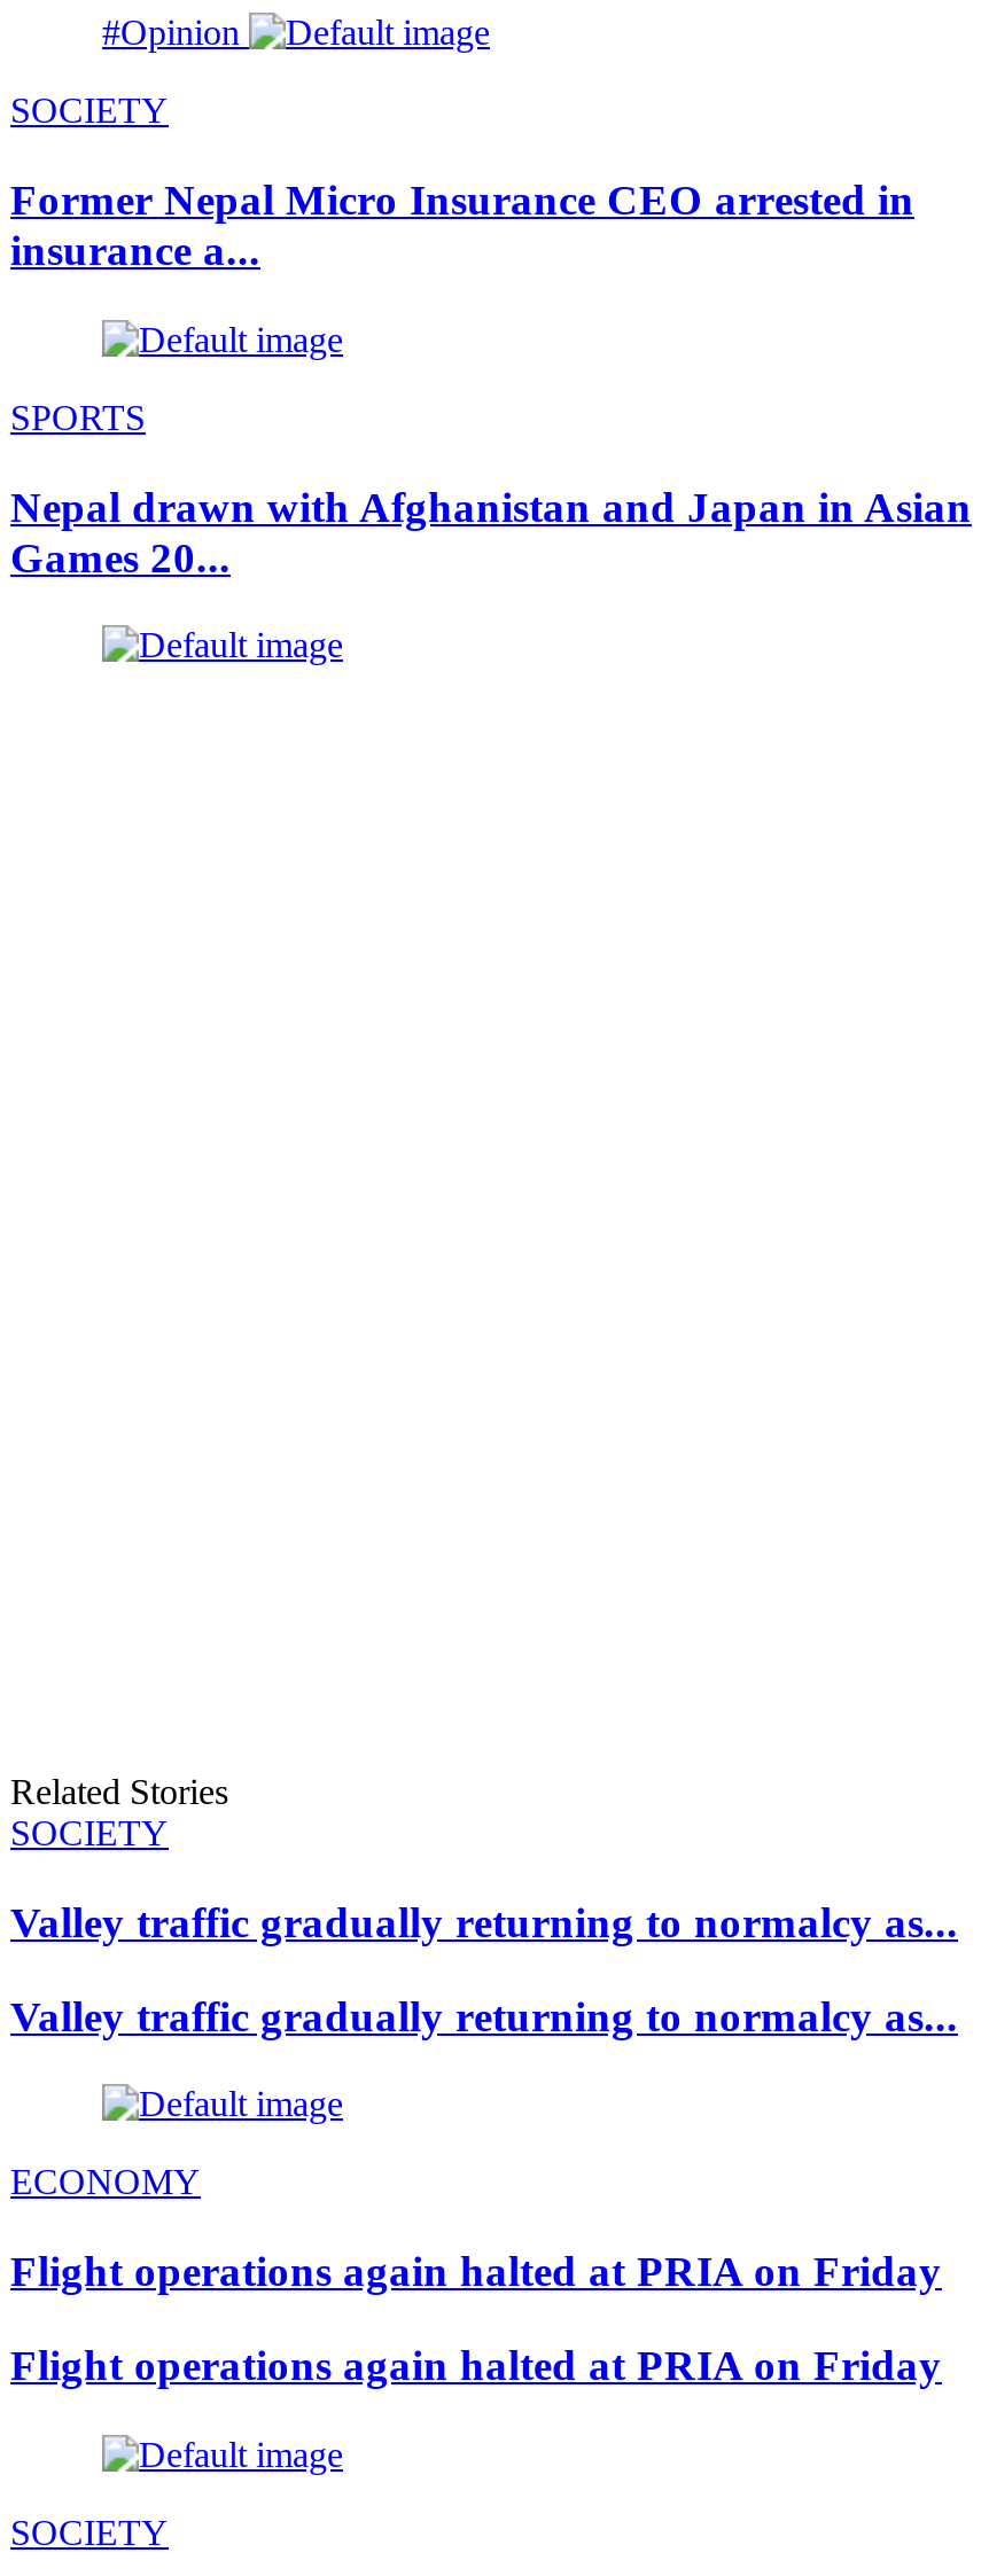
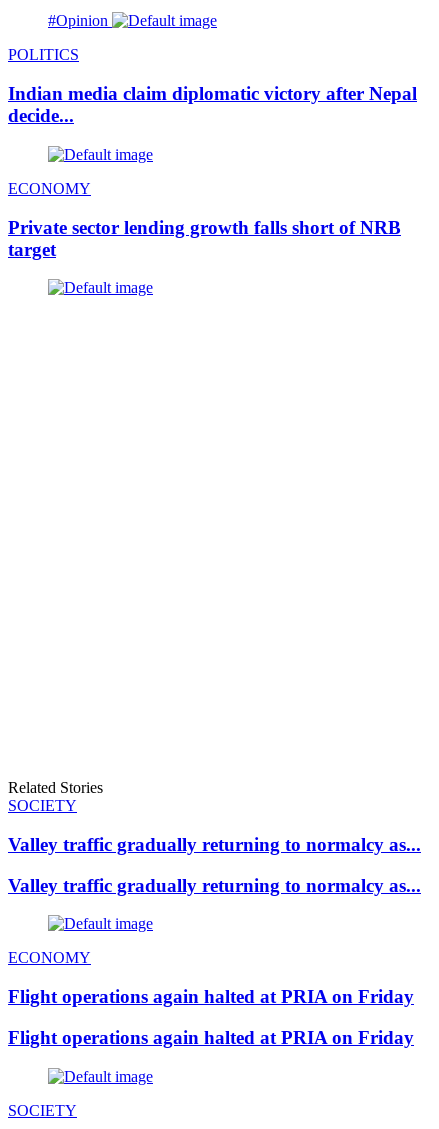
[10,92,169,131] SOCIETY -> [8,46,79,63] POLITICS
[10,176,914,275] Former Nepal Micro Insurance CEO arrested in | insurance a... -> [8,83,417,126] Indian media claim diplomatic victory after Nepal | decide...
[10,398,146,437] SPORTS -> [8,180,91,197] ECONOMY
[10,482,972,581] Nepal drawn with Afghanistan and Japan in Asian | Games 20... -> [8,217,401,260] Private sector lending growth falls short of NRB | target

